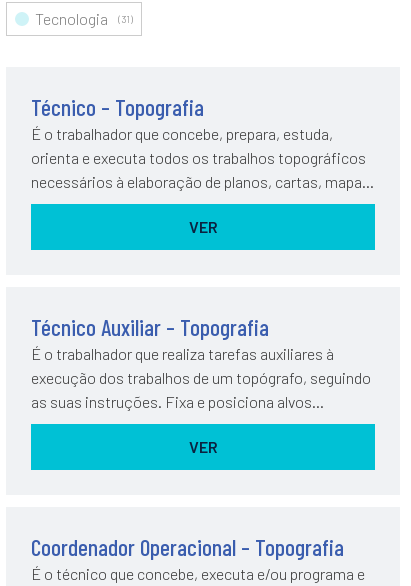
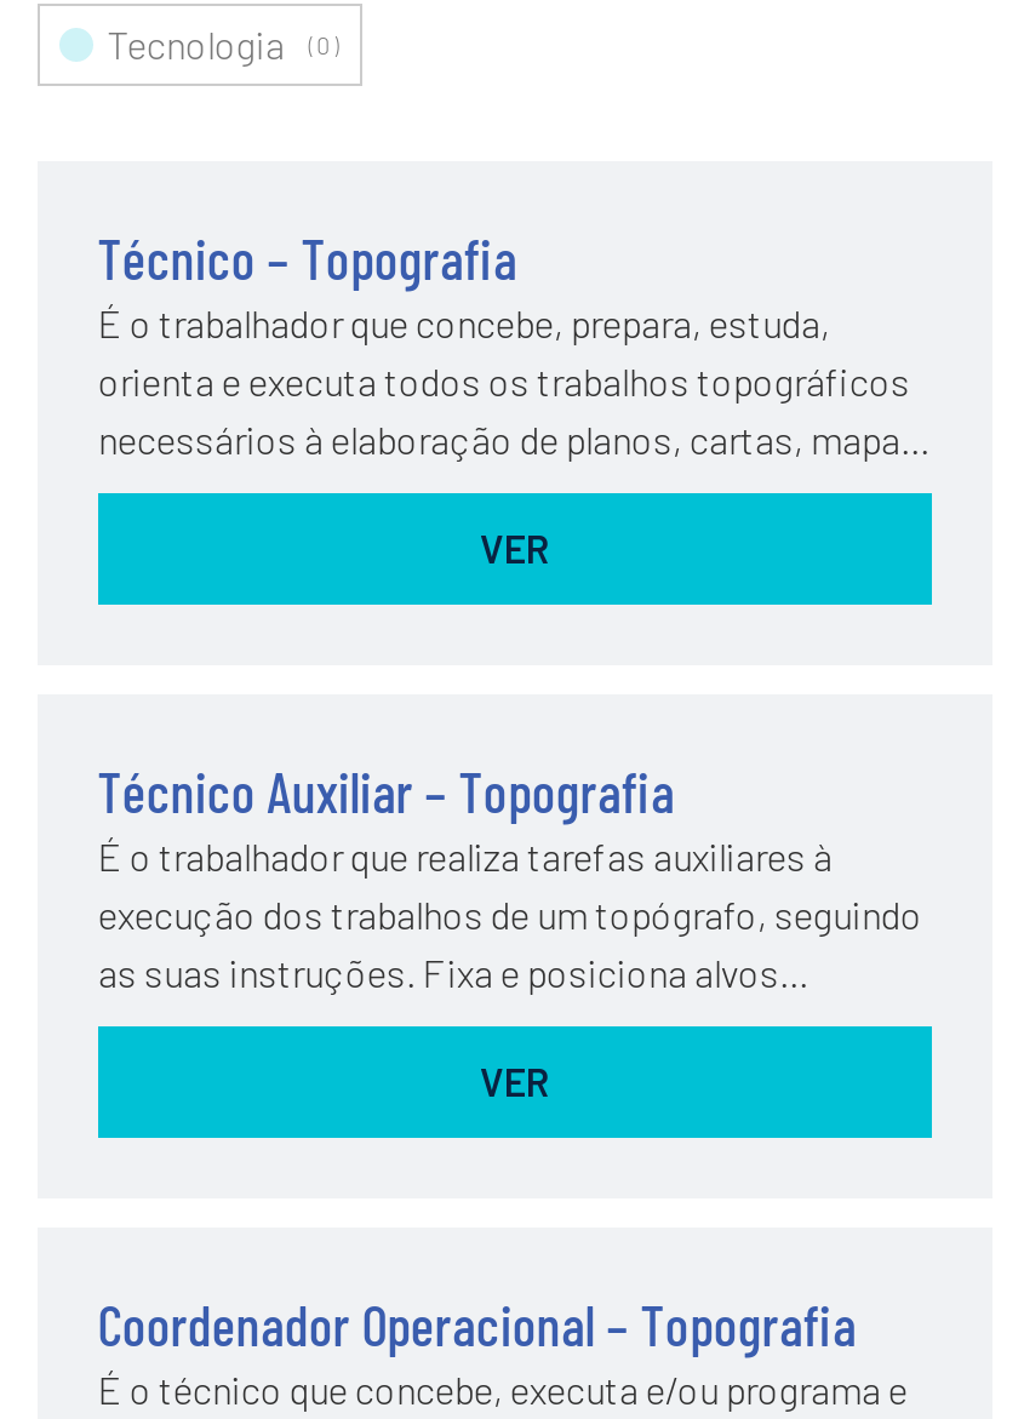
[35,9,133,28] Tecnologia (31) -> [108,20,340,66] Tecnologia (0)

